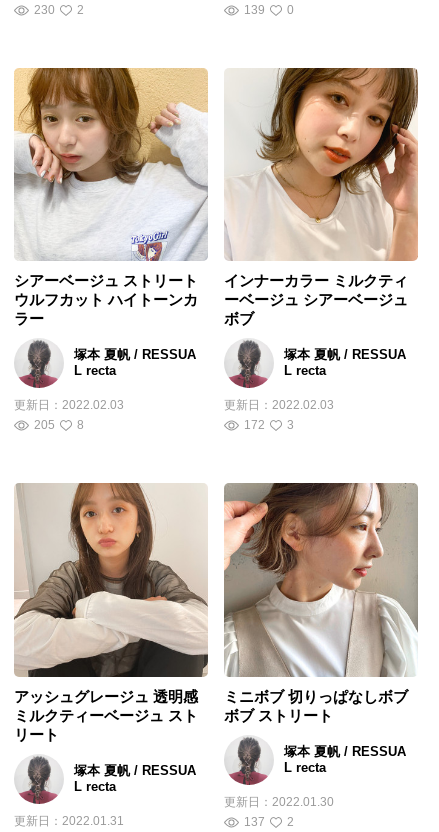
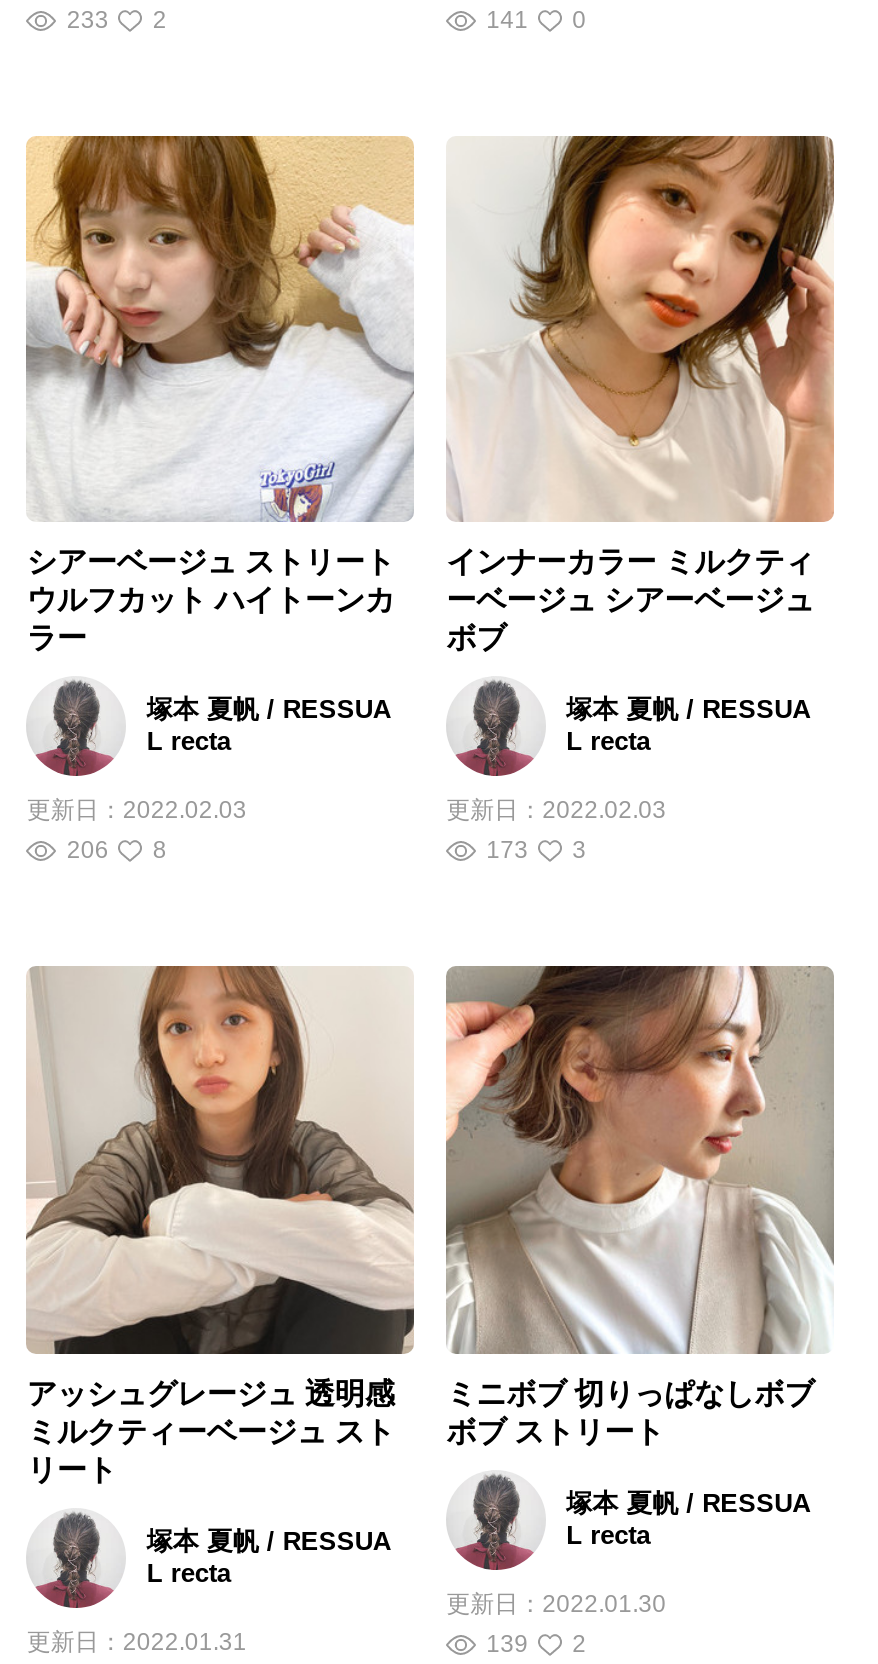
[34,3,84,17] 230 2 -> [67,6,167,34] 233 2
[244,3,294,17] 139 0 -> [486,6,586,34] 141 0
[34,418,84,432] 205 8 -> [67,837,167,865] 206 8
[244,418,294,432] 172 3 -> [486,837,586,865] 173 3
[244,815,294,829] 137 2 -> [486,1630,586,1658] 139 2

